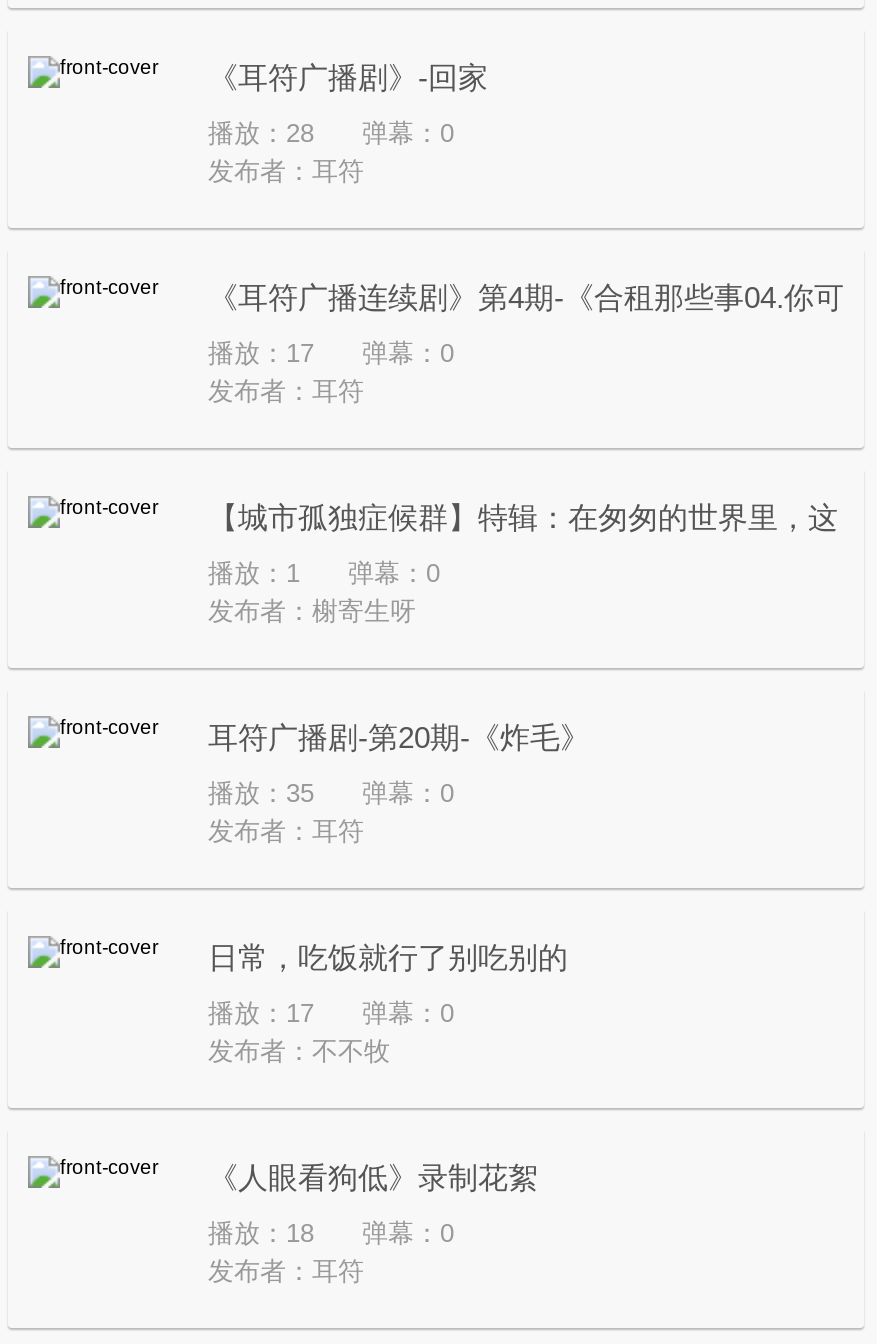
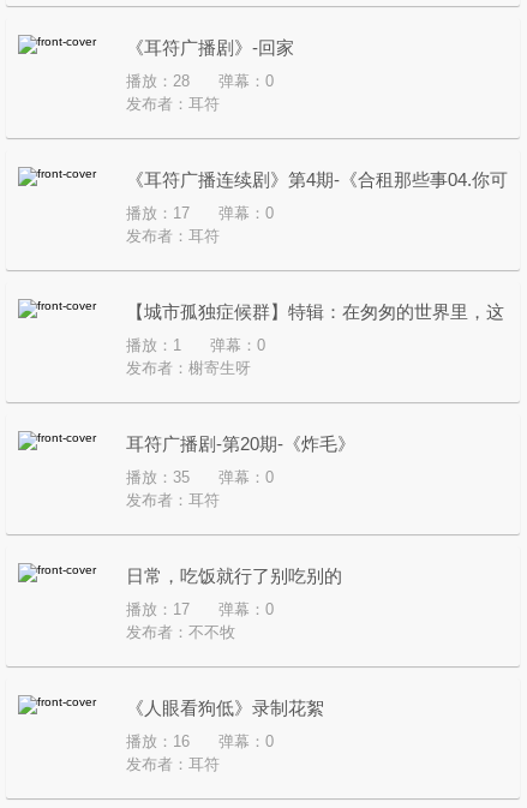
[208,1218,454,1248] 播放：18 弹幕：0 -> [126,732,274,750] 播放：16 弹幕：0

